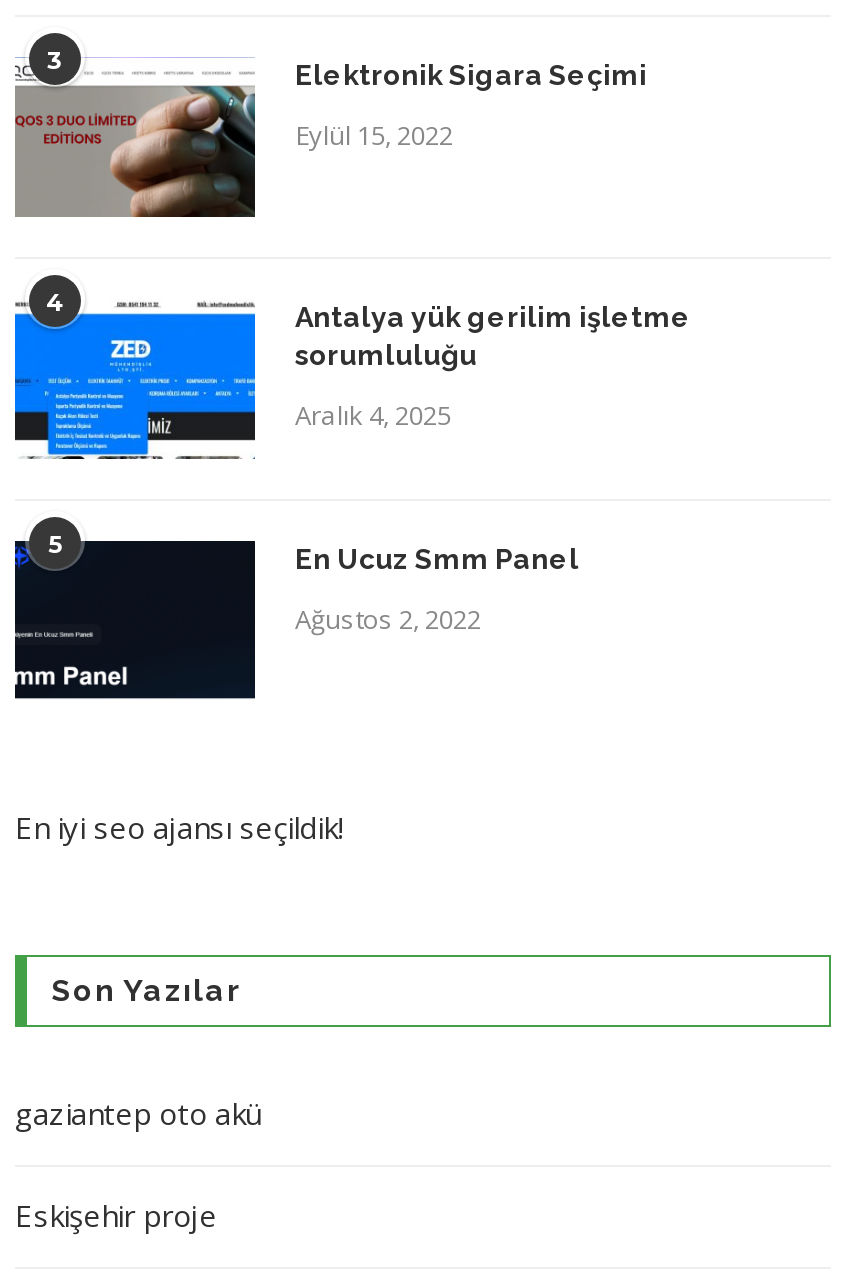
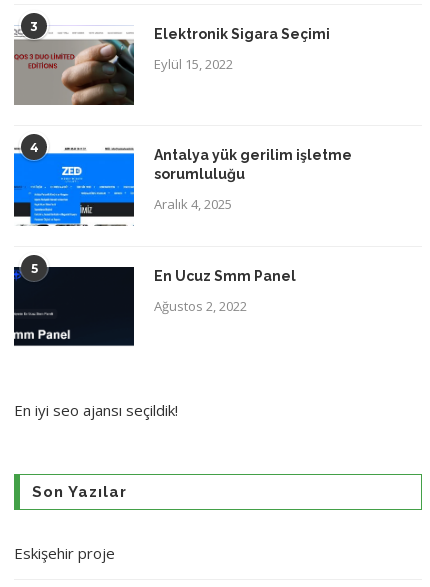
[15,1094,261,1134] gaziantep oto akü -> none

